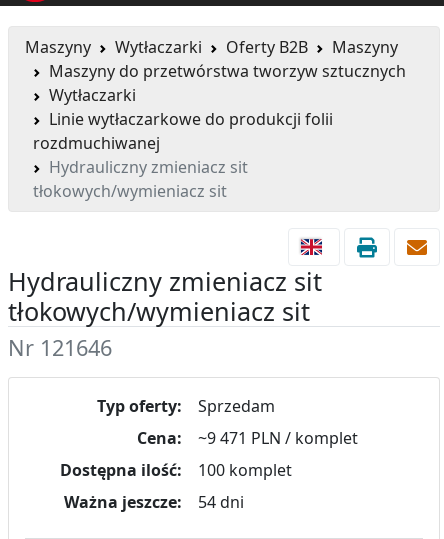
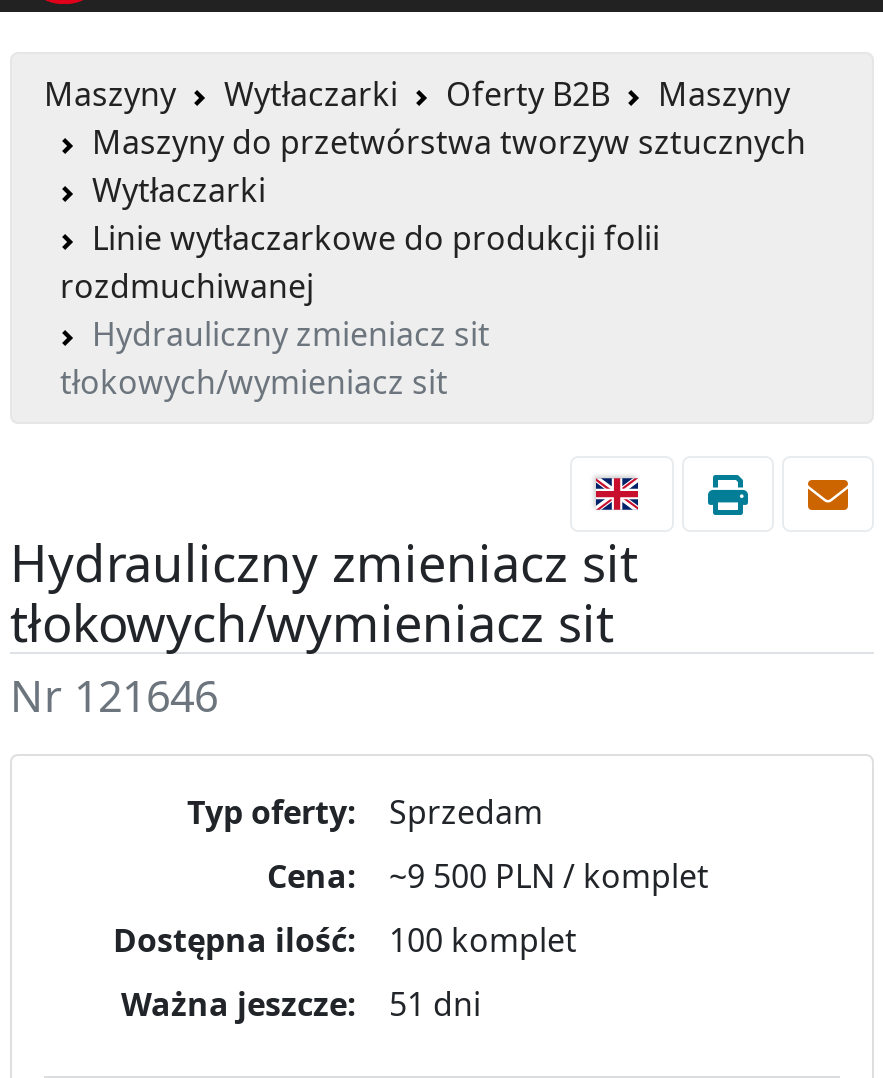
[136,427,357,449] Cena: ~9 471 PLN / komplet -> [267,854,709,898] Cena: ~9 500 PLN / komplet
[63,491,243,513] Ważna jeszcze: 54 dni -> [121,982,481,1026] Ważna jeszcze: 51 dni

